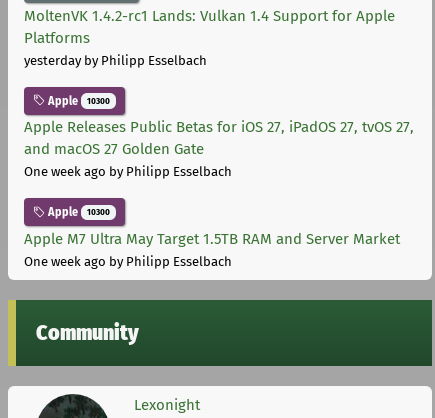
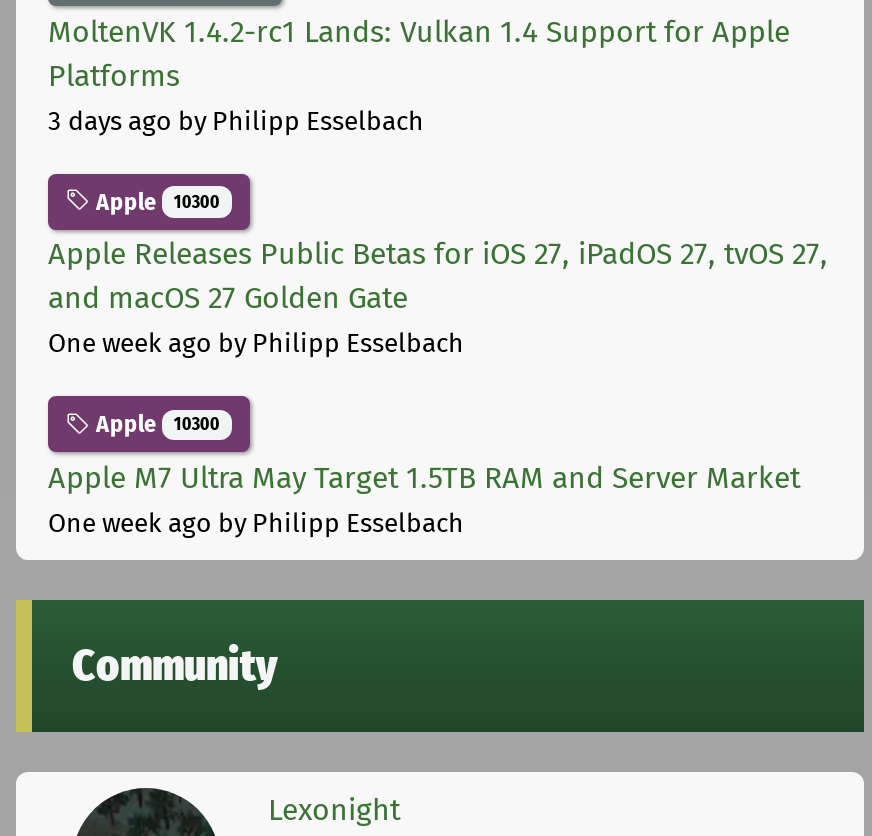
[24,52,207,67] yesterday by Philipp Esselbach -> [48,105,424,135] 3 days ago by Philipp Esselbach

